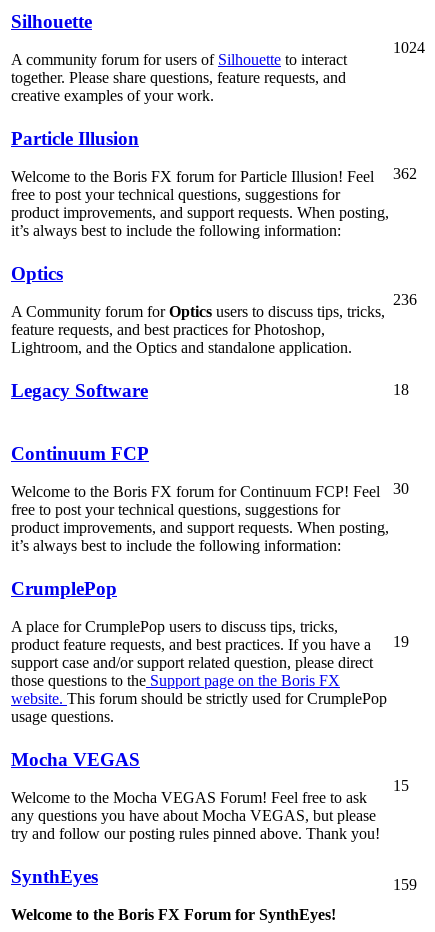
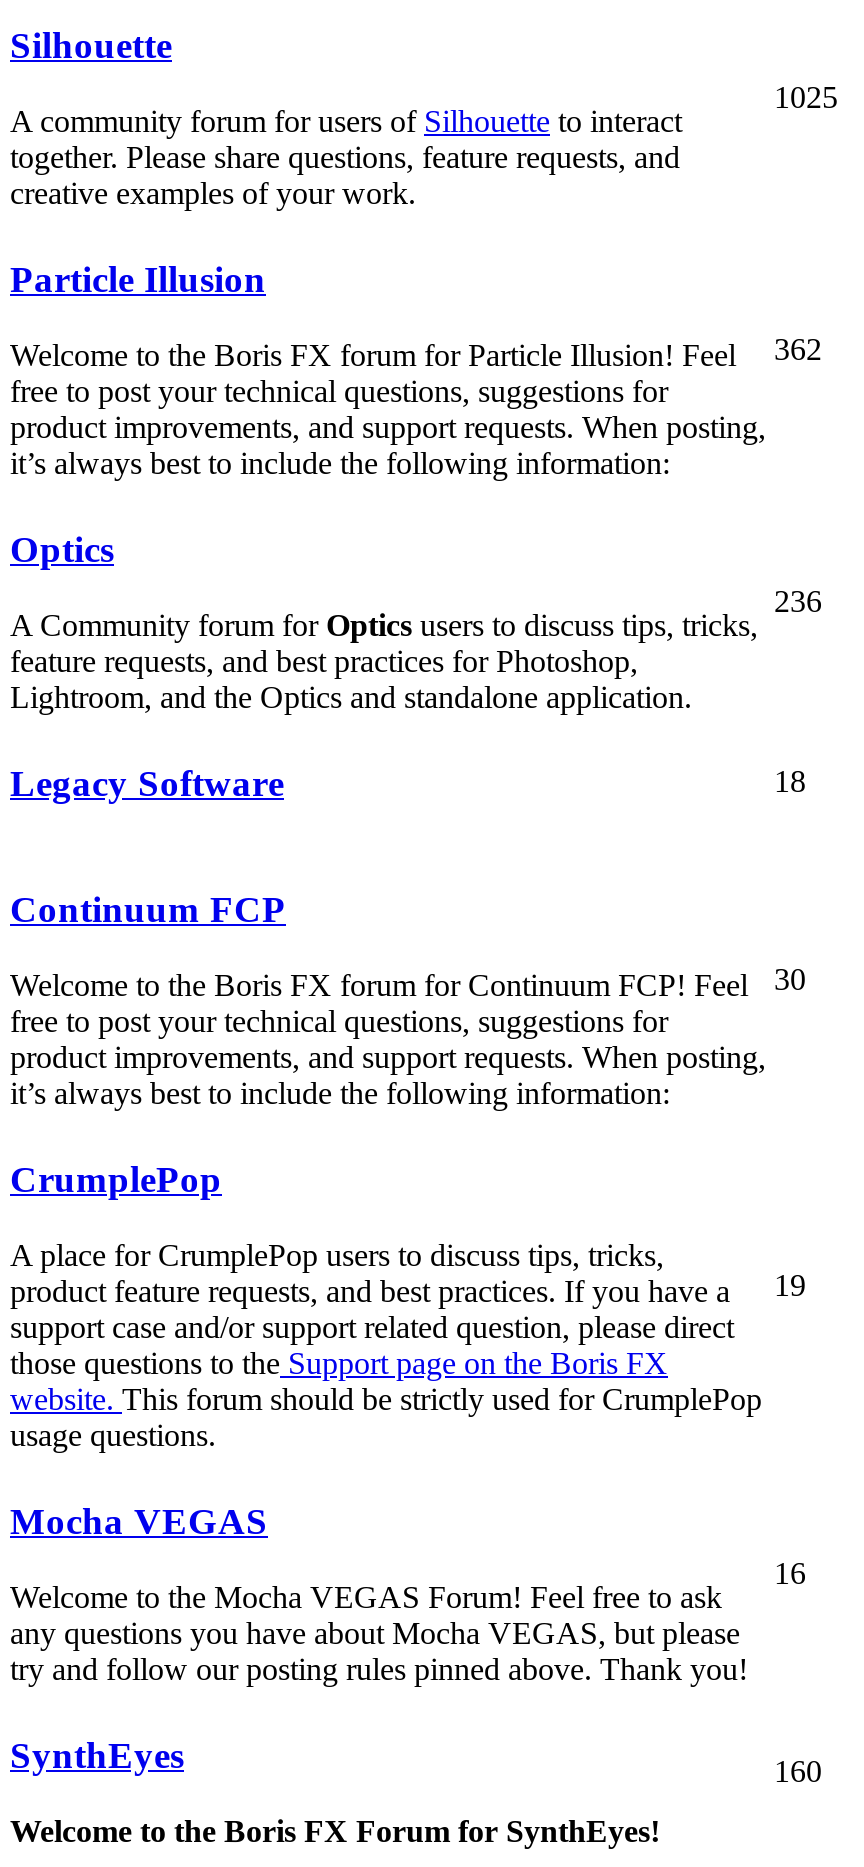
[393,39,425,56] 1024 -> [774,80,838,114] 1025
[393,777,409,794] 15 -> [774,1556,806,1590] 16
[393,876,417,893] 159 -> [774,1754,822,1788] 160

